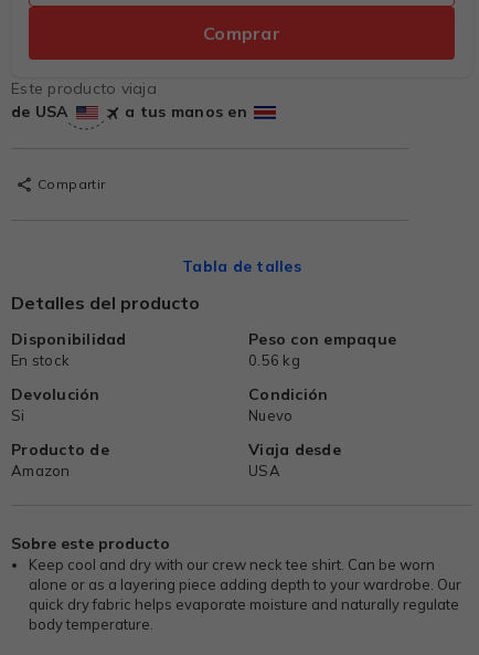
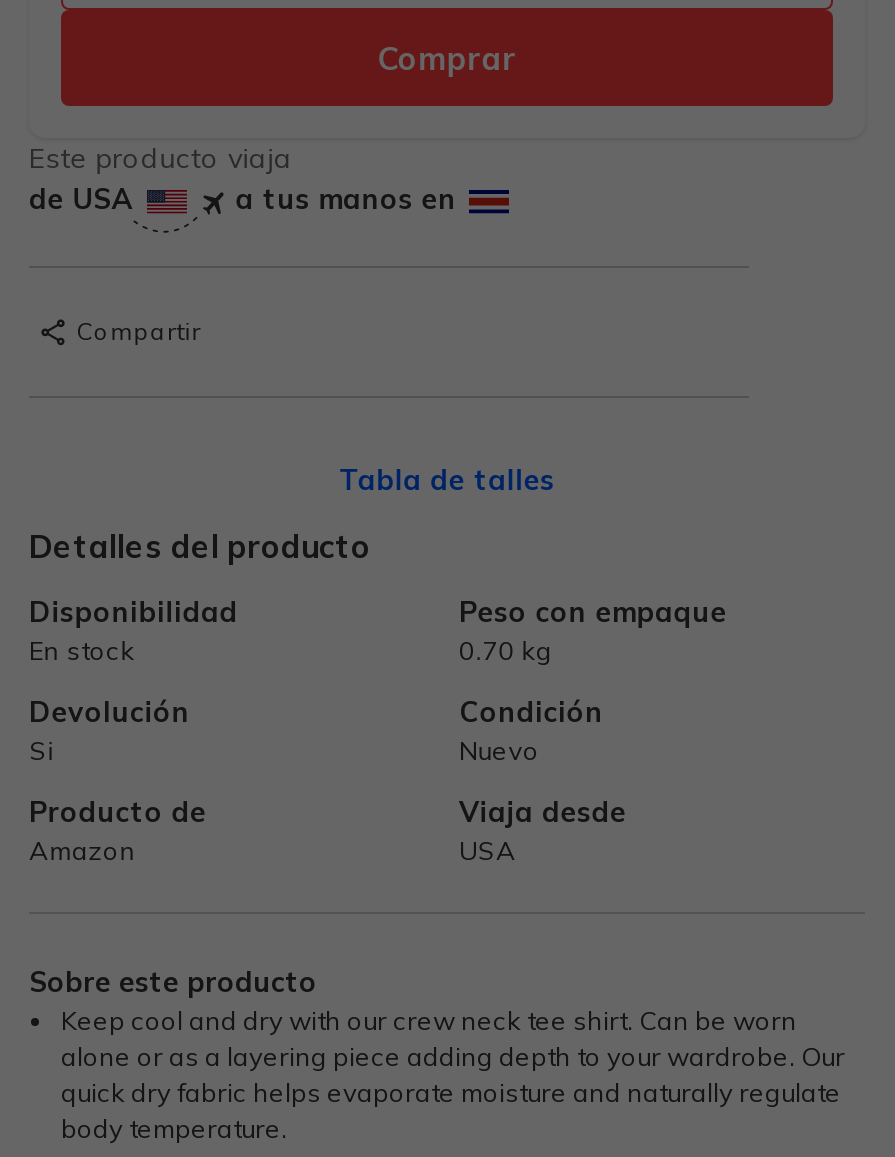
[248,351,300,369] 0.56 kg -> [459,634,553,666] 0.70 kg

